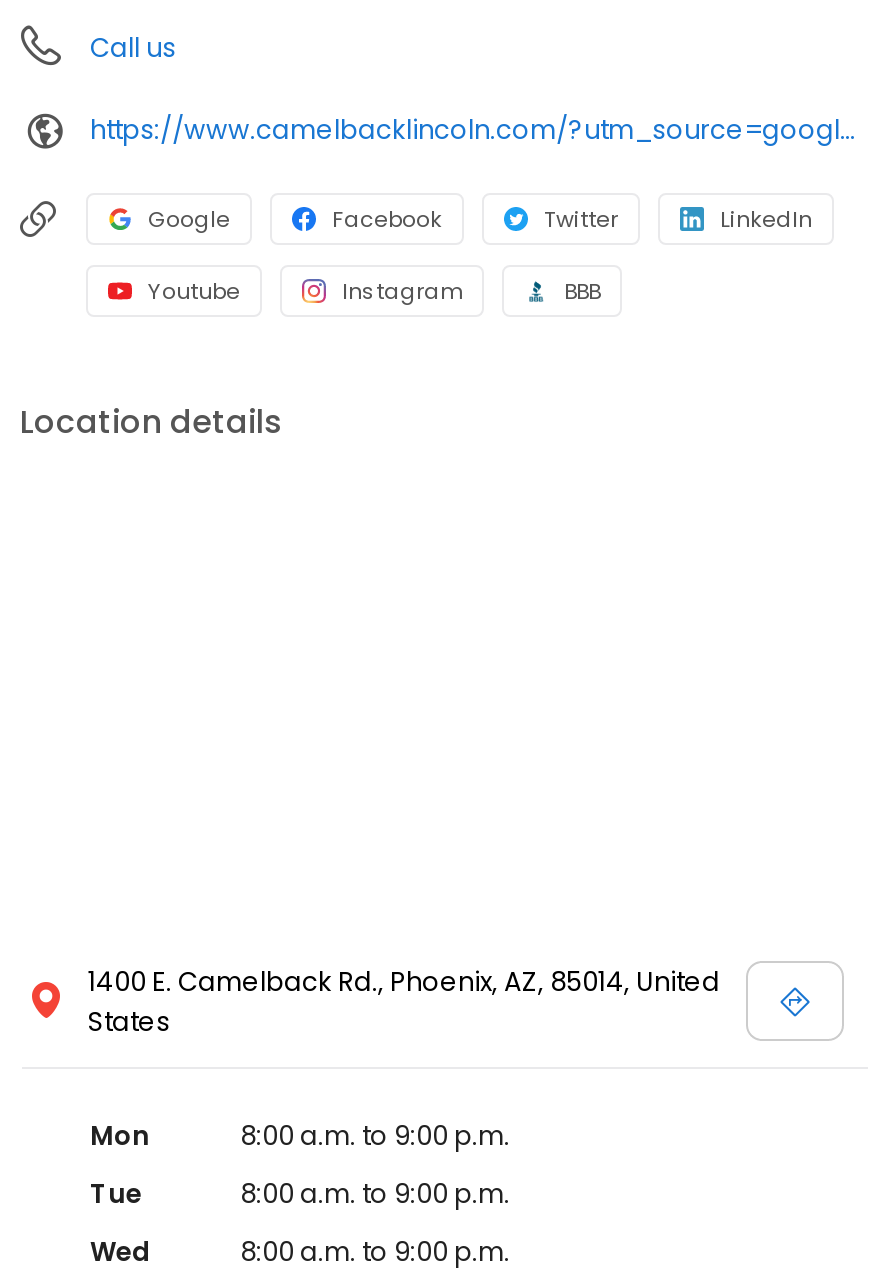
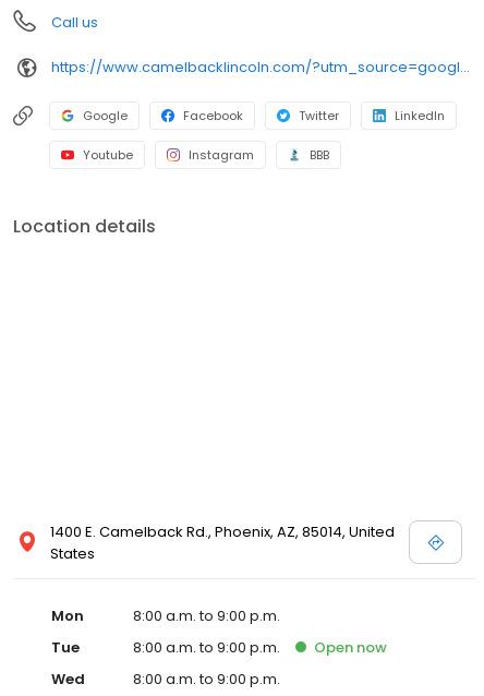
none -> [314,637,387,658] Open now

